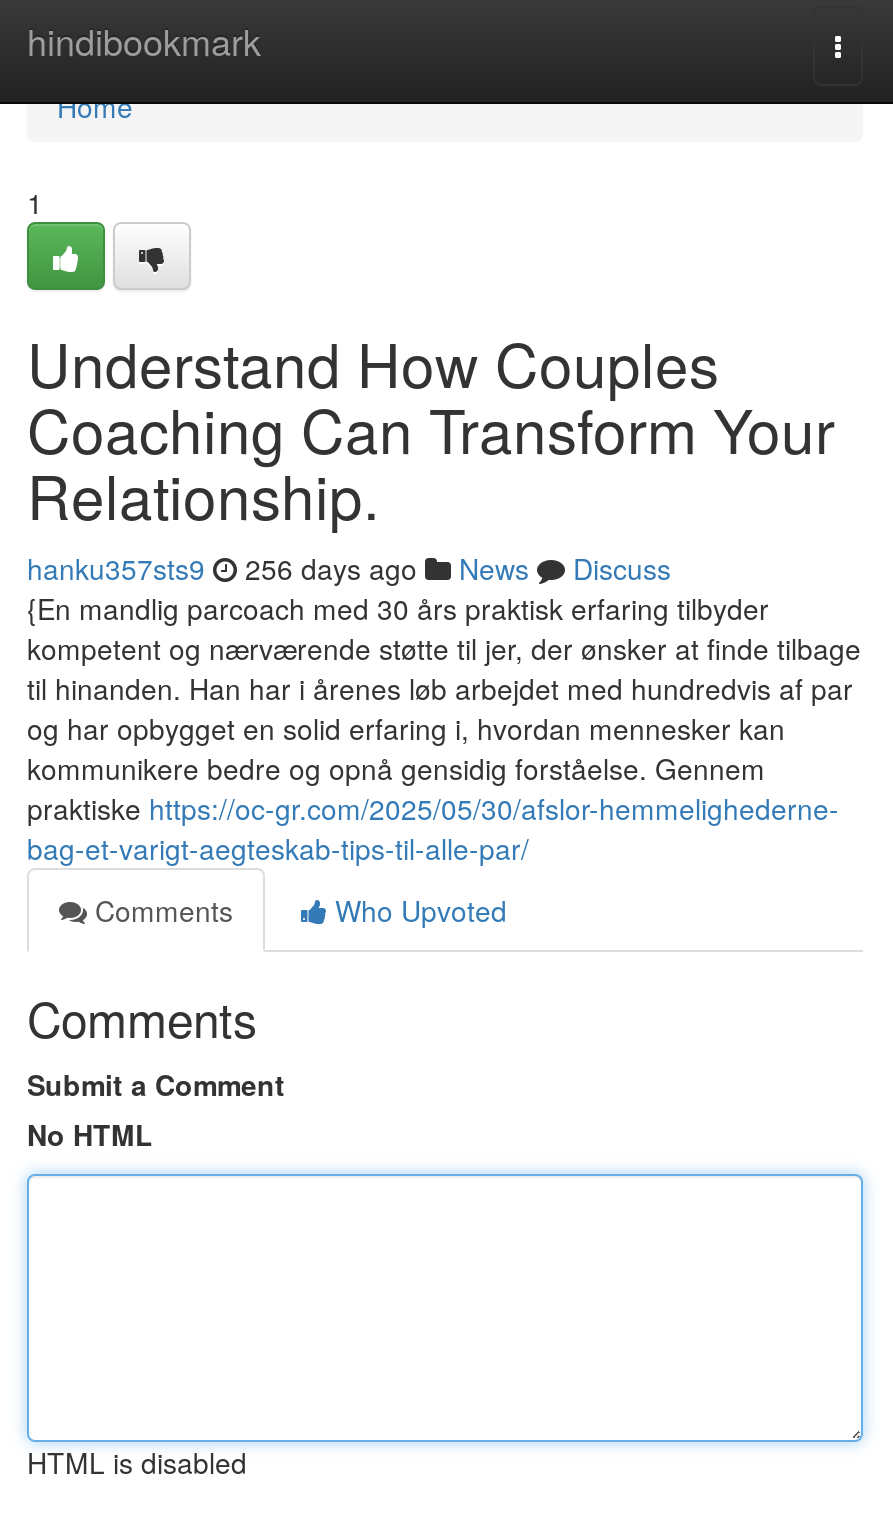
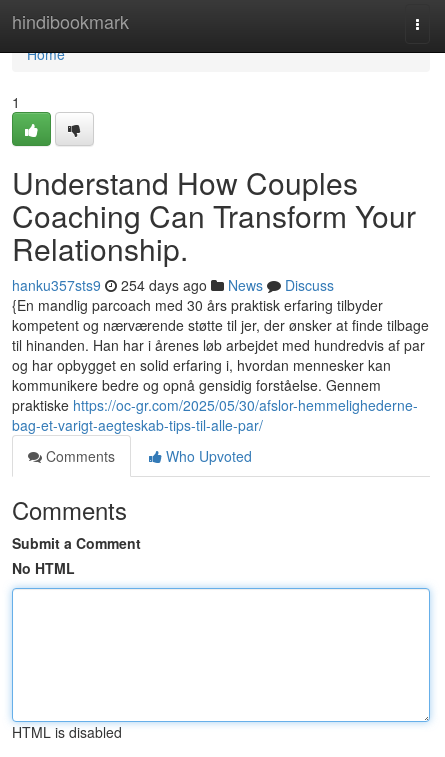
[27,548,671,588] hanku357sts9 256 days ago News Discuss -> [12,275,334,295] hanku357sts9 254 days ago News Discuss

